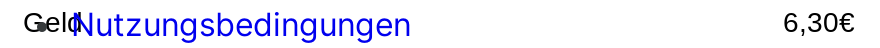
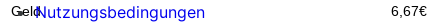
[783,7,855,39] 6,30€ -> [391,3,427,19] 6,67€

